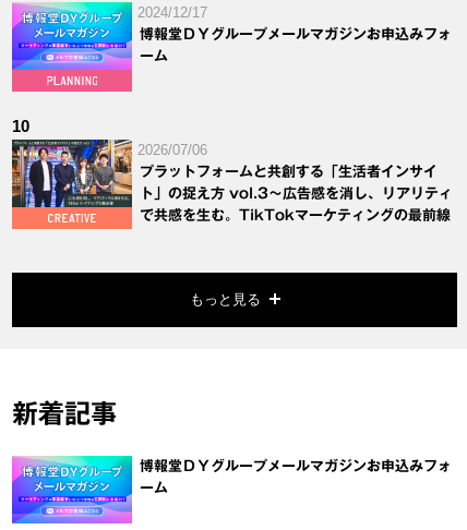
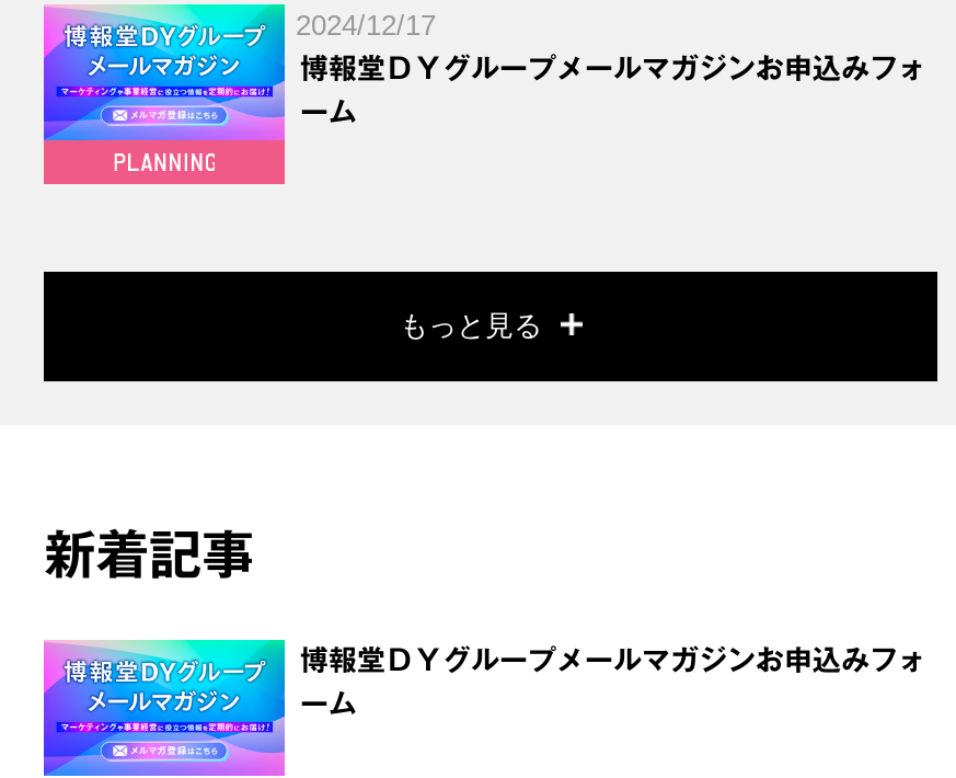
[11,116,453,228] [image] | 10 | 2026/07/06 | プラットフォームと共創する「生活者インサイ | ト」の捉え方 vol.3～広告感を消し、リアリティ | で共感を生む。TikTokマーケティングの最前線 -> none

